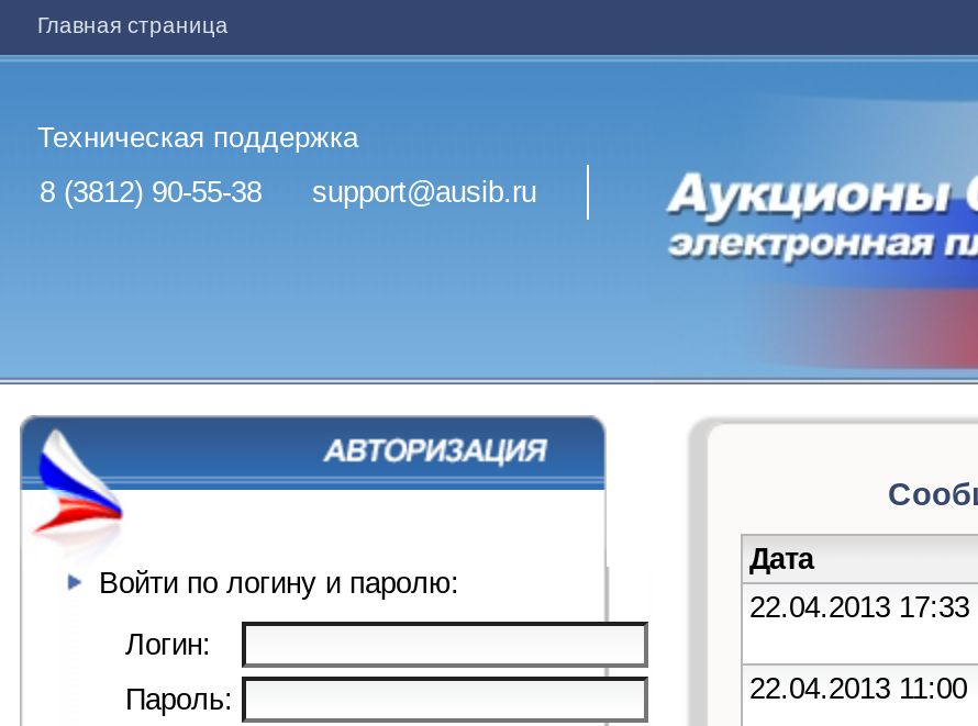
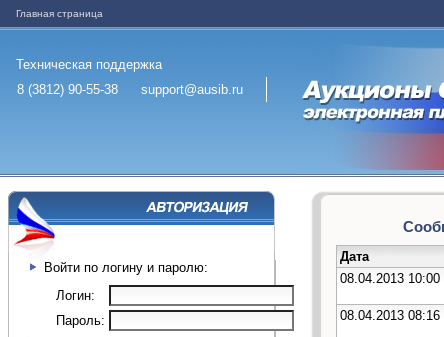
[749,590,969,623] 22.04.2013 17:33 -> [340,271,440,286] 08.04.2013 10:00
[749,671,967,704] 22.04.2013 11:00 -> [340,308,440,323] 08.04.2013 08:16

